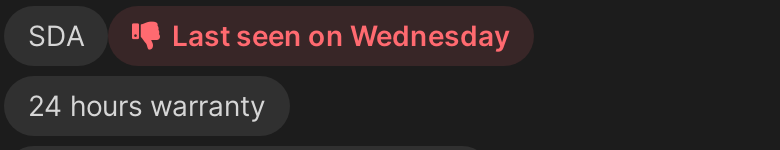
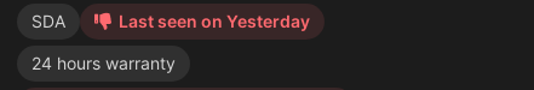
[172,18,510,52] Last seen on Wednesday -> [119,11,310,31] Last seen on Yesterday

